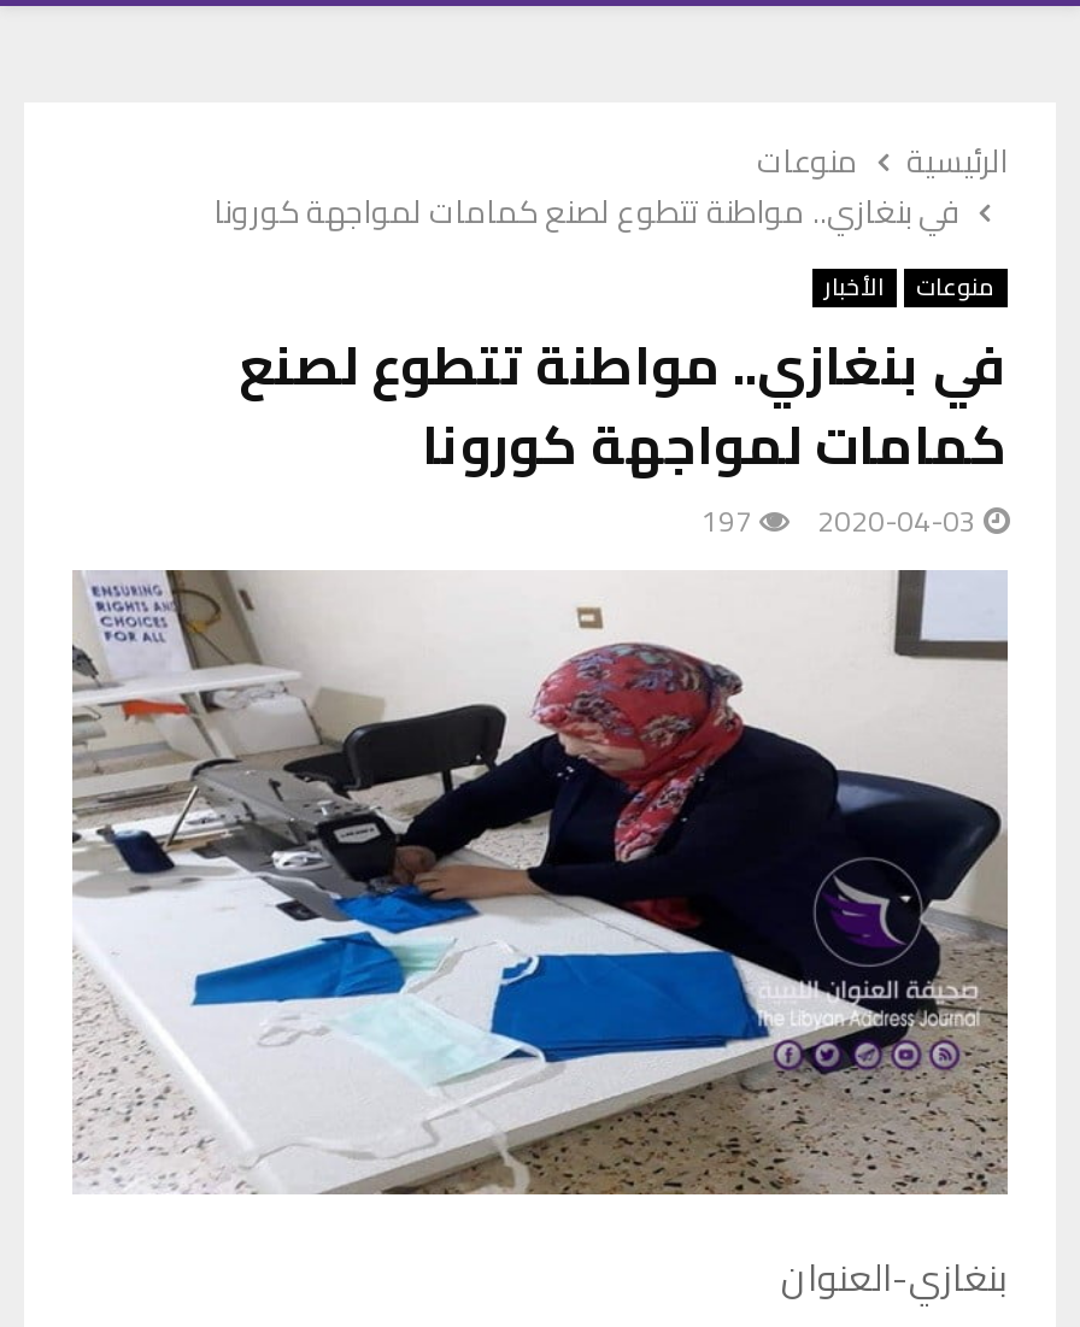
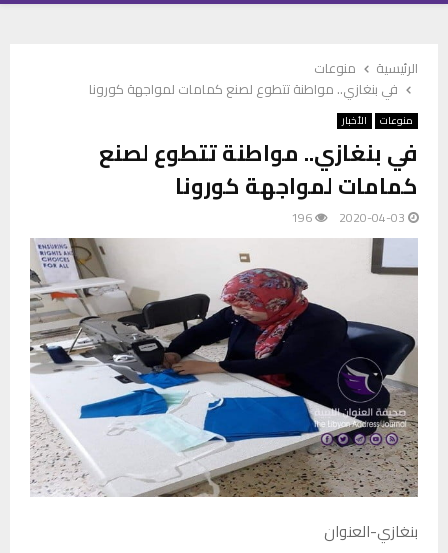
[702,493,976,548] 197 2020-04-03 -> [291,206,405,229] 196 2020-04-03

